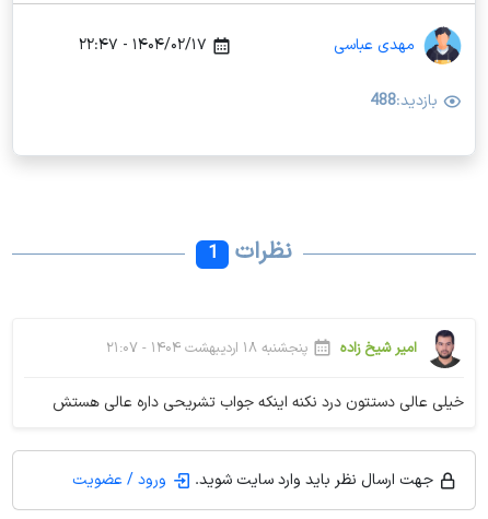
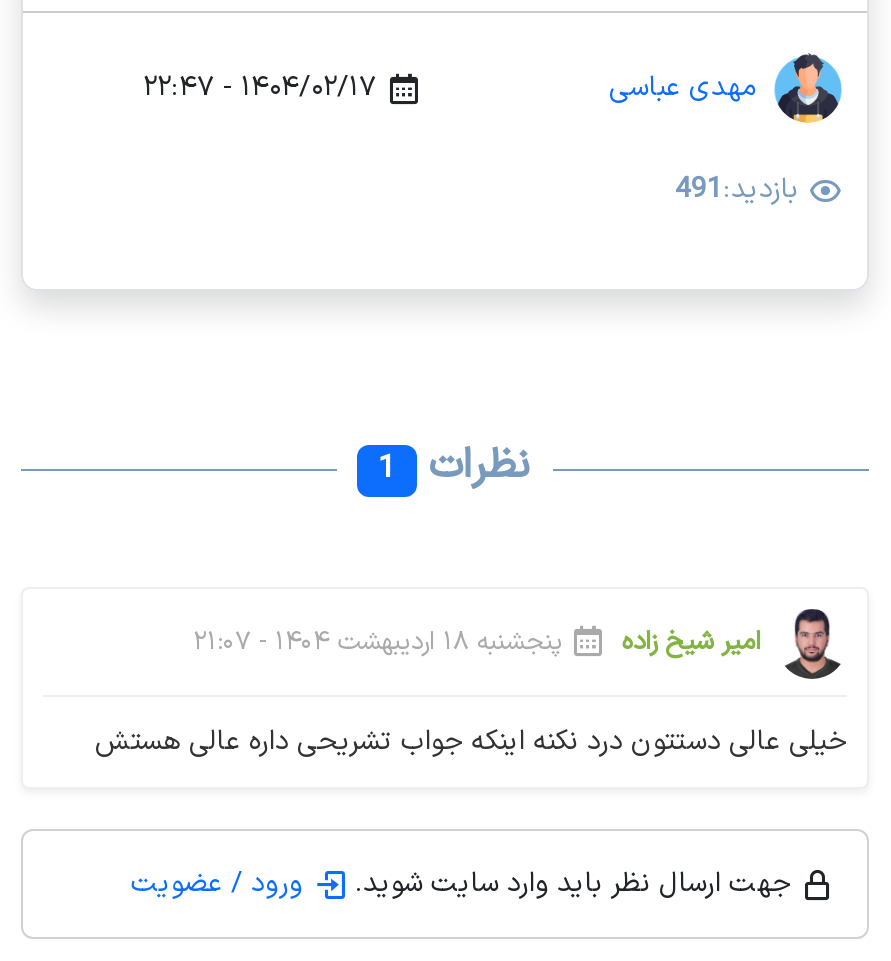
[370,90,438,113] بازدید:488 -> [675,169,799,211] بازدید:491

